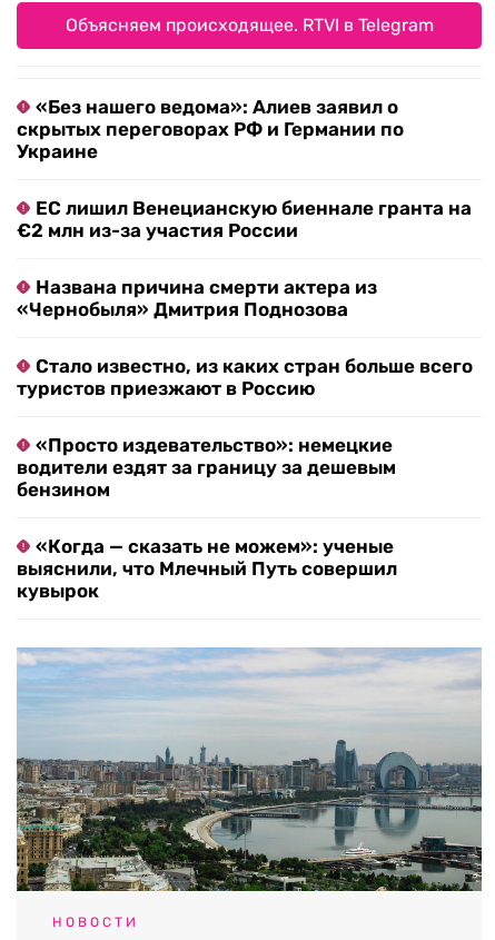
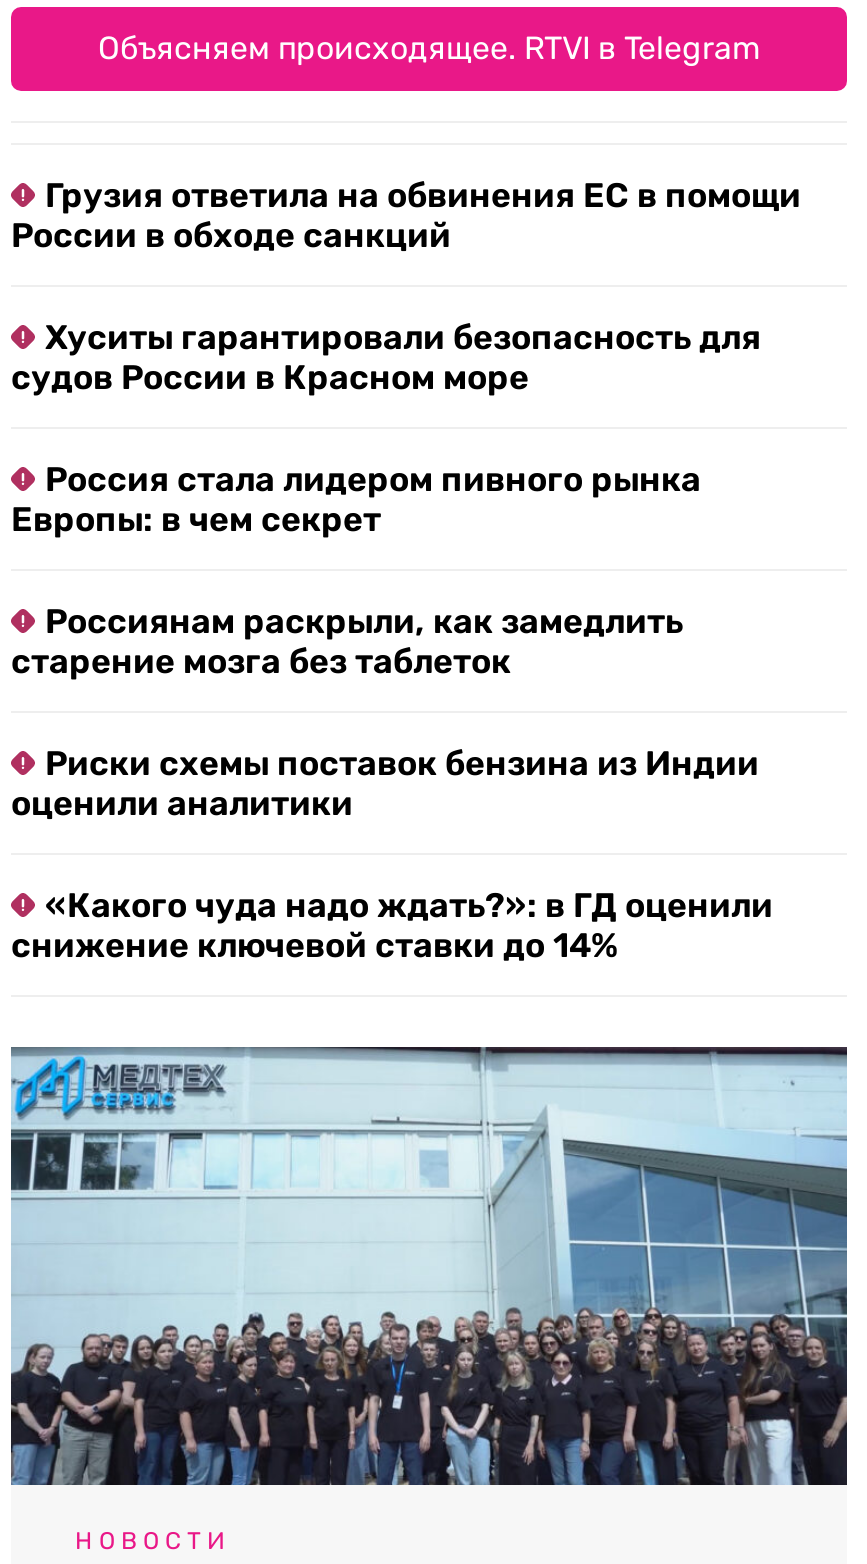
[17,96,404,163] «Без нашего ведома»: Алиев заявил о | скрытых переговорах РФ и Германии по | Украине -> [11,175,801,255] Грузия ответила на обвинения ЕС в помощи | России в обходе санкций
[17,197,472,242] ЕС лишил Венецианскую биеннале гранта на | €2 млн из-за участия России -> [11,317,761,397] Хуситы гарантировали безопасность для | судов России в Красном море
[17,276,377,320] Названа причина смерти актера из | «Чернобыля» Дмитрия Поднозова -> [11,459,701,539] Россия стала лидером пивного рынка | Европы: в чем секрет
[17,355,473,399] Стало известно, из каких стран больше всего | туристов приезжают в Россию -> [11,601,683,681] Россиянам раскрыли, как замедлить | старение мозга без таблеток
[17,434,396,501] «Просто издевательство»: немецкие | водители ездят за границу за дешевым | бензином -> [11,743,759,823] Риски схемы поставок бензина из Индии | оценили аналитики
[17,535,397,602] «Когда — сказать не можем»: ученые | выяснили, что Млечный Путь совершил | кувырок -> [11,885,773,965] «Какого чуда надо ждать?»: в ГД оценили | снижение ключевой ставки до 14%
[16,647,483,892] [image] -> [9,1045,849,1487] [image]

